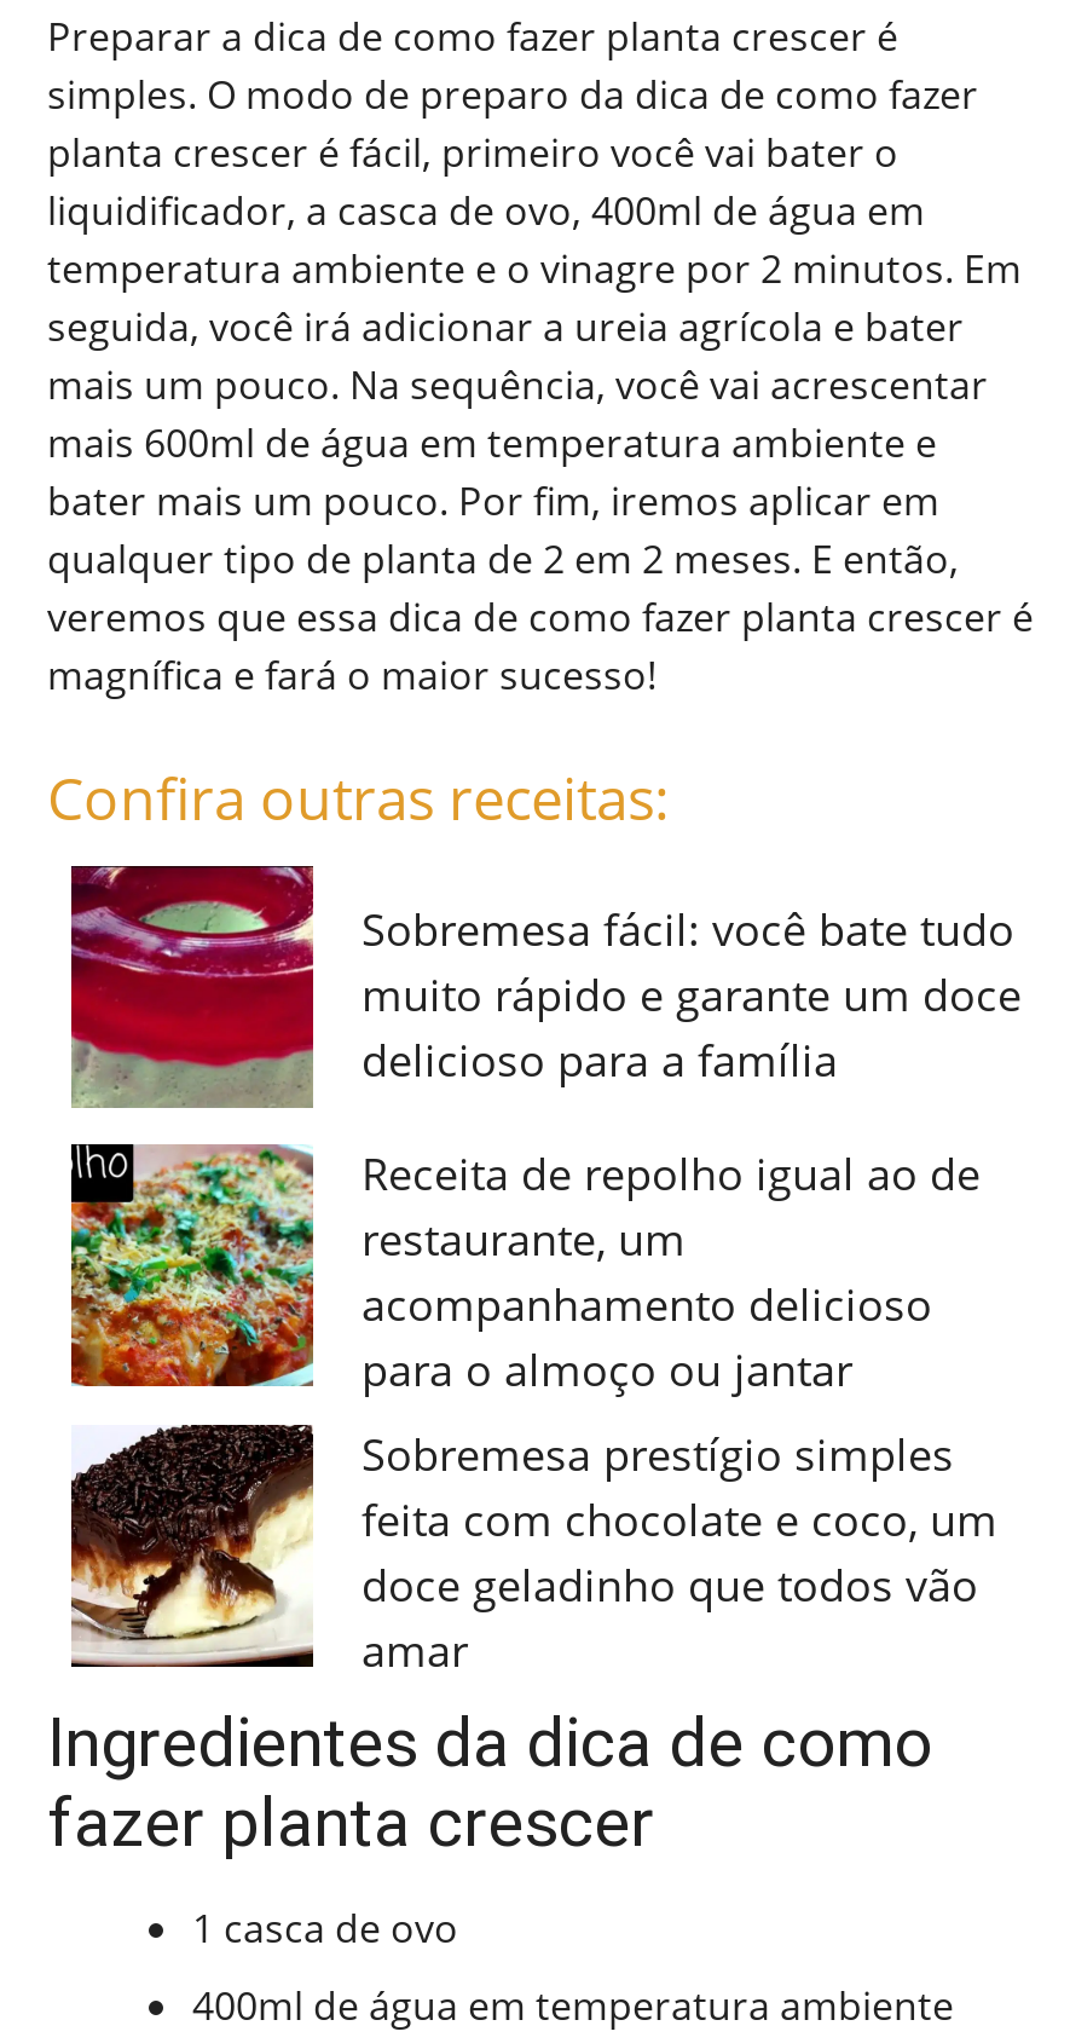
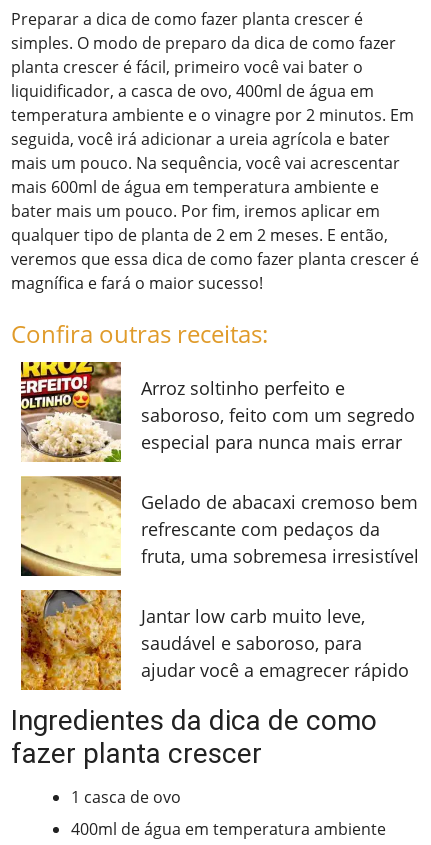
[69,864,1022,1108] [image] | Sobremesa fácil: você bate tudo | muito rápido e garante um doce | delicioso para a família -> [20,361,415,463] [image] | Arroz soltinho perfeito e | saboroso, feito com um segredo | especial para nunca mais errar
[69,1142,981,1399] [image] | Receita de repolho igual ao de | restaurante, um | acompanhamento delicioso | para o almoço ou jantar -> [20,475,419,577] [image] | Gelado de abacaxi cremoso bem | refrescante com pedaços da | fruta, uma sobremesa irresistível
[69,1422,997,1679] [image] | Sobremesa prestígio simples | feita com chocolate e coco, um | doce geladinho que todos vão | amar -> [20,589,409,691] [image] | Jantar low carb muito leve, | saudável e saboroso, para | ajudar você a emagrecer rápido

